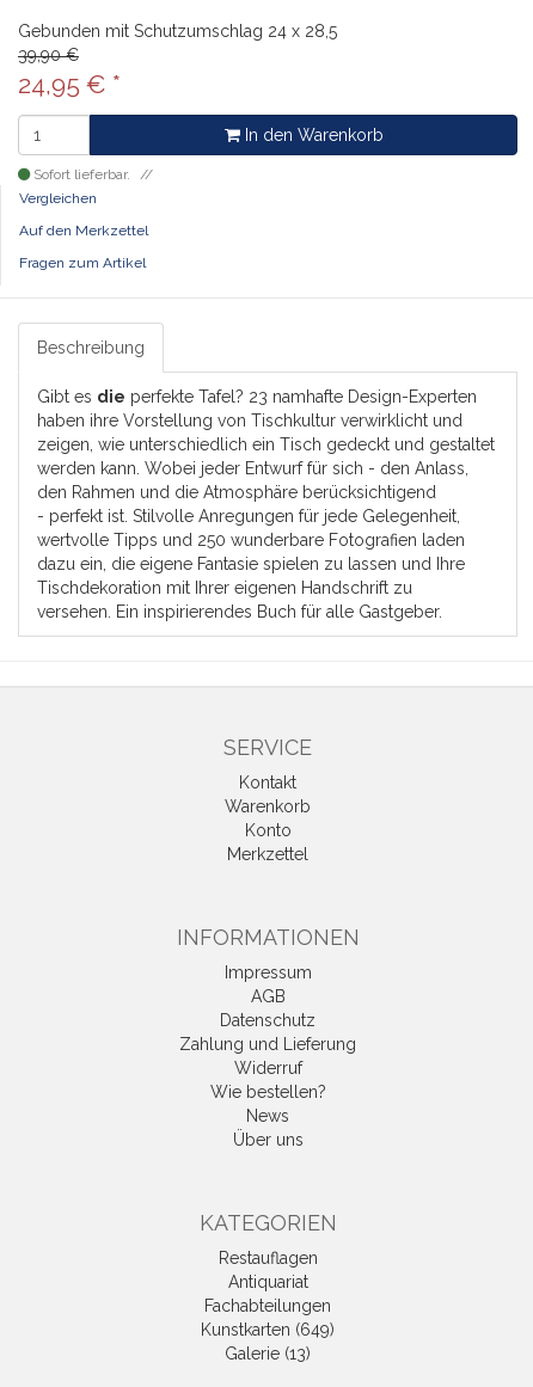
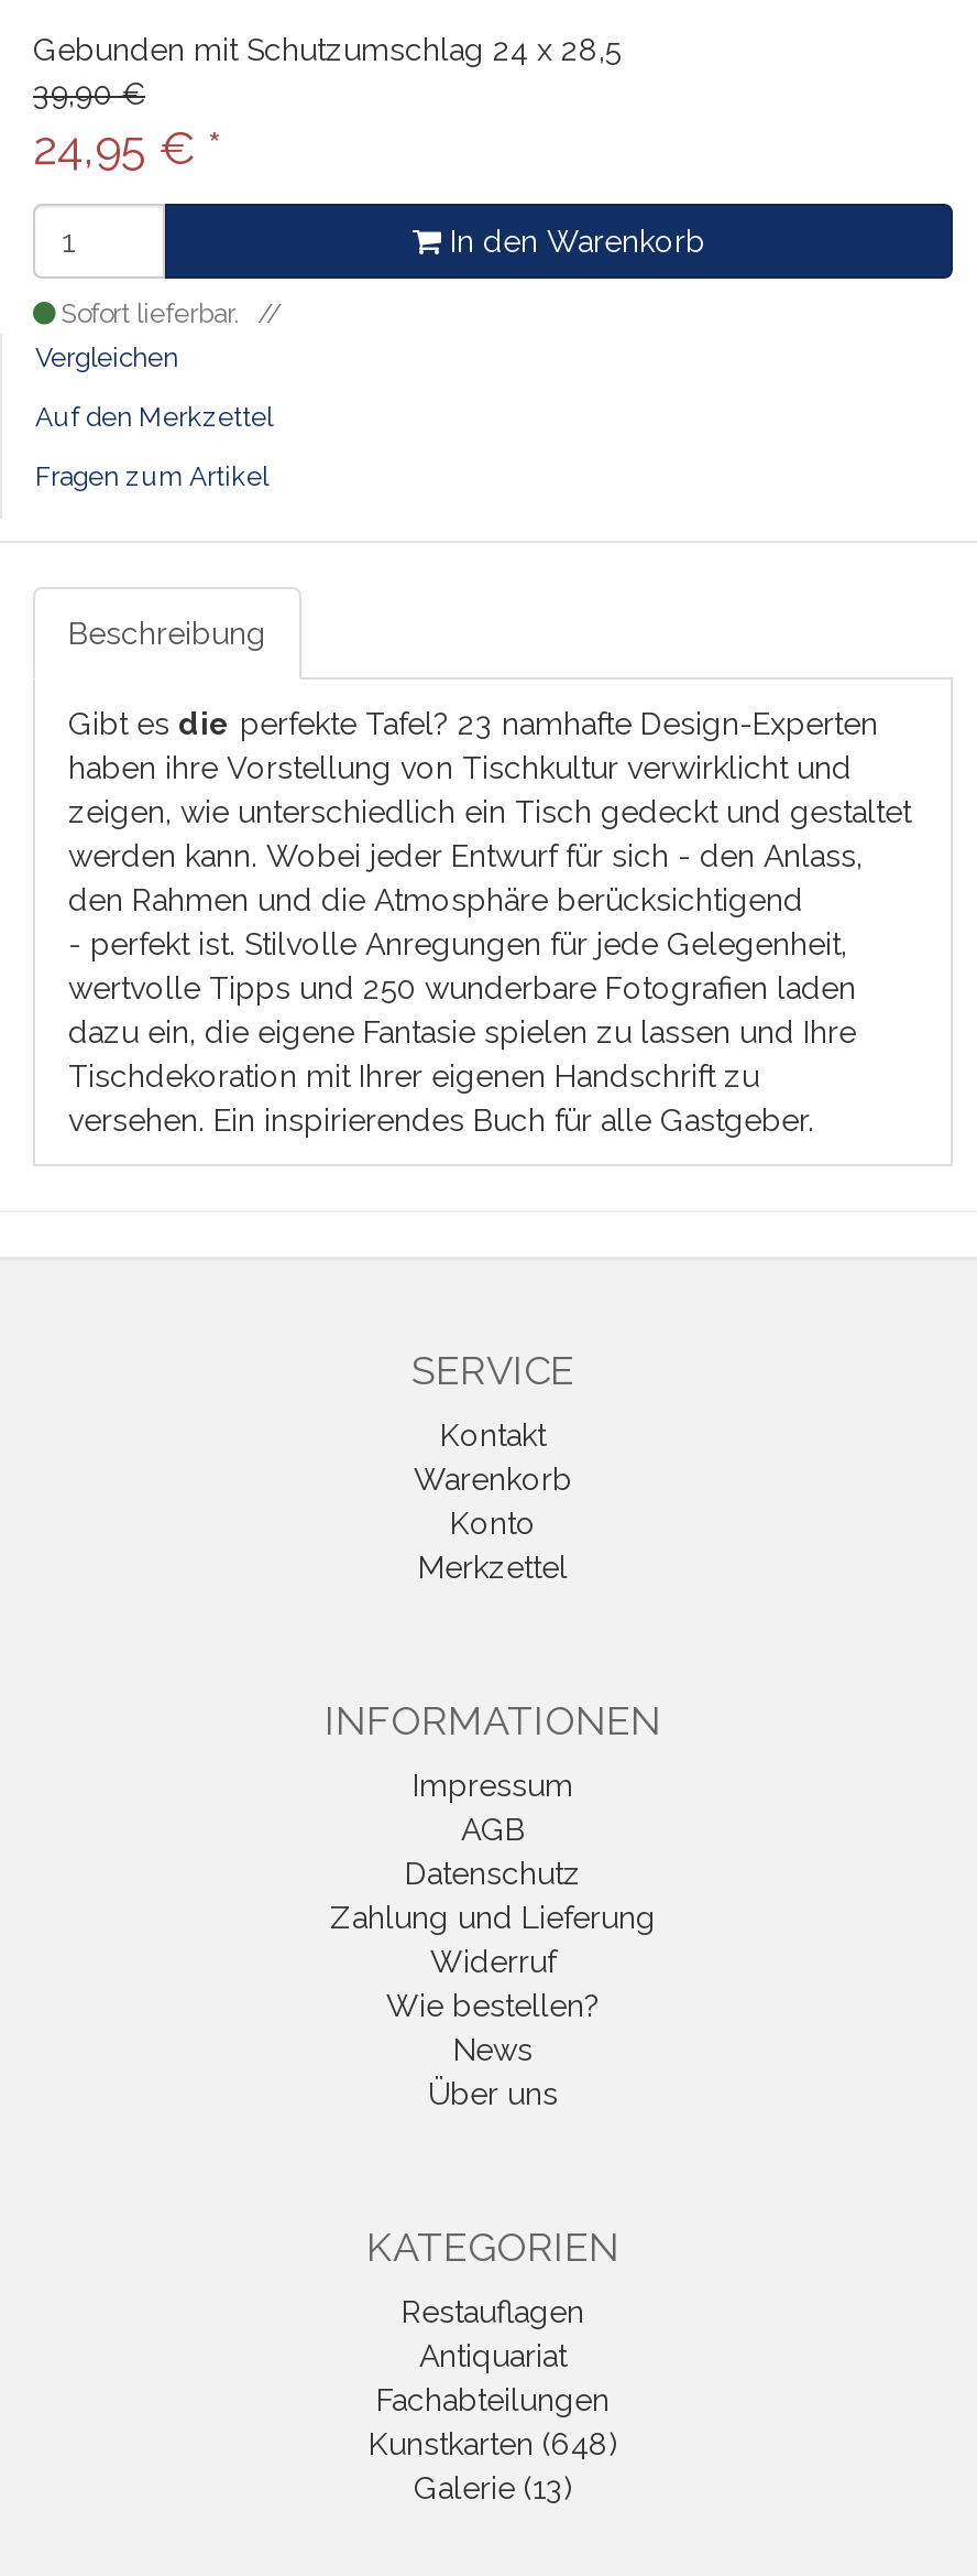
[201,1320,335,1339] Kunstkarten (649) -> [369,2426,617,2461] Kunstkarten (648)

